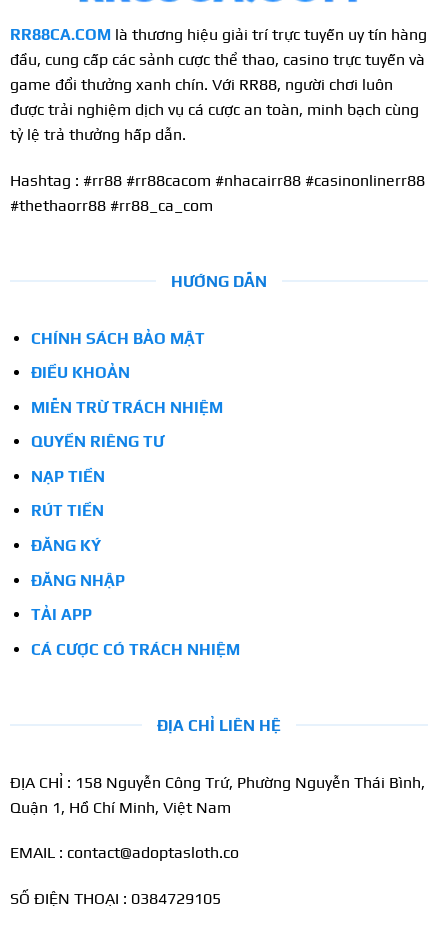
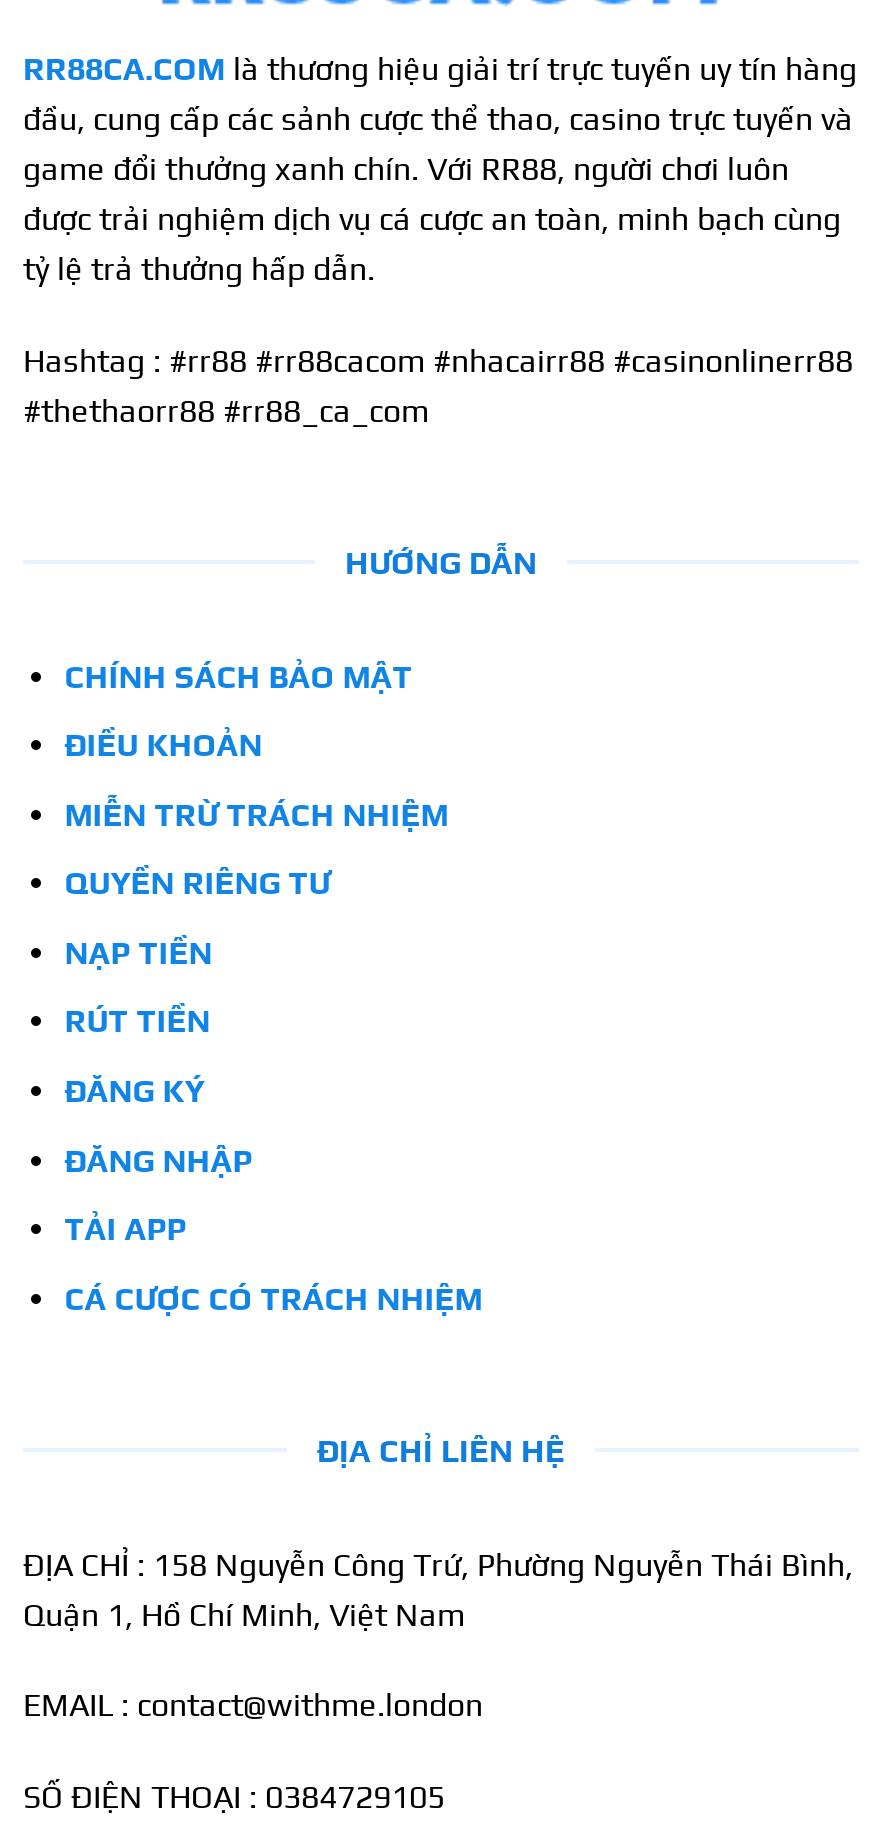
[10,843,239,862] EMAIL : contact@adoptasloth.co -> [23,1687,483,1725] EMAIL : contact@withme.london

